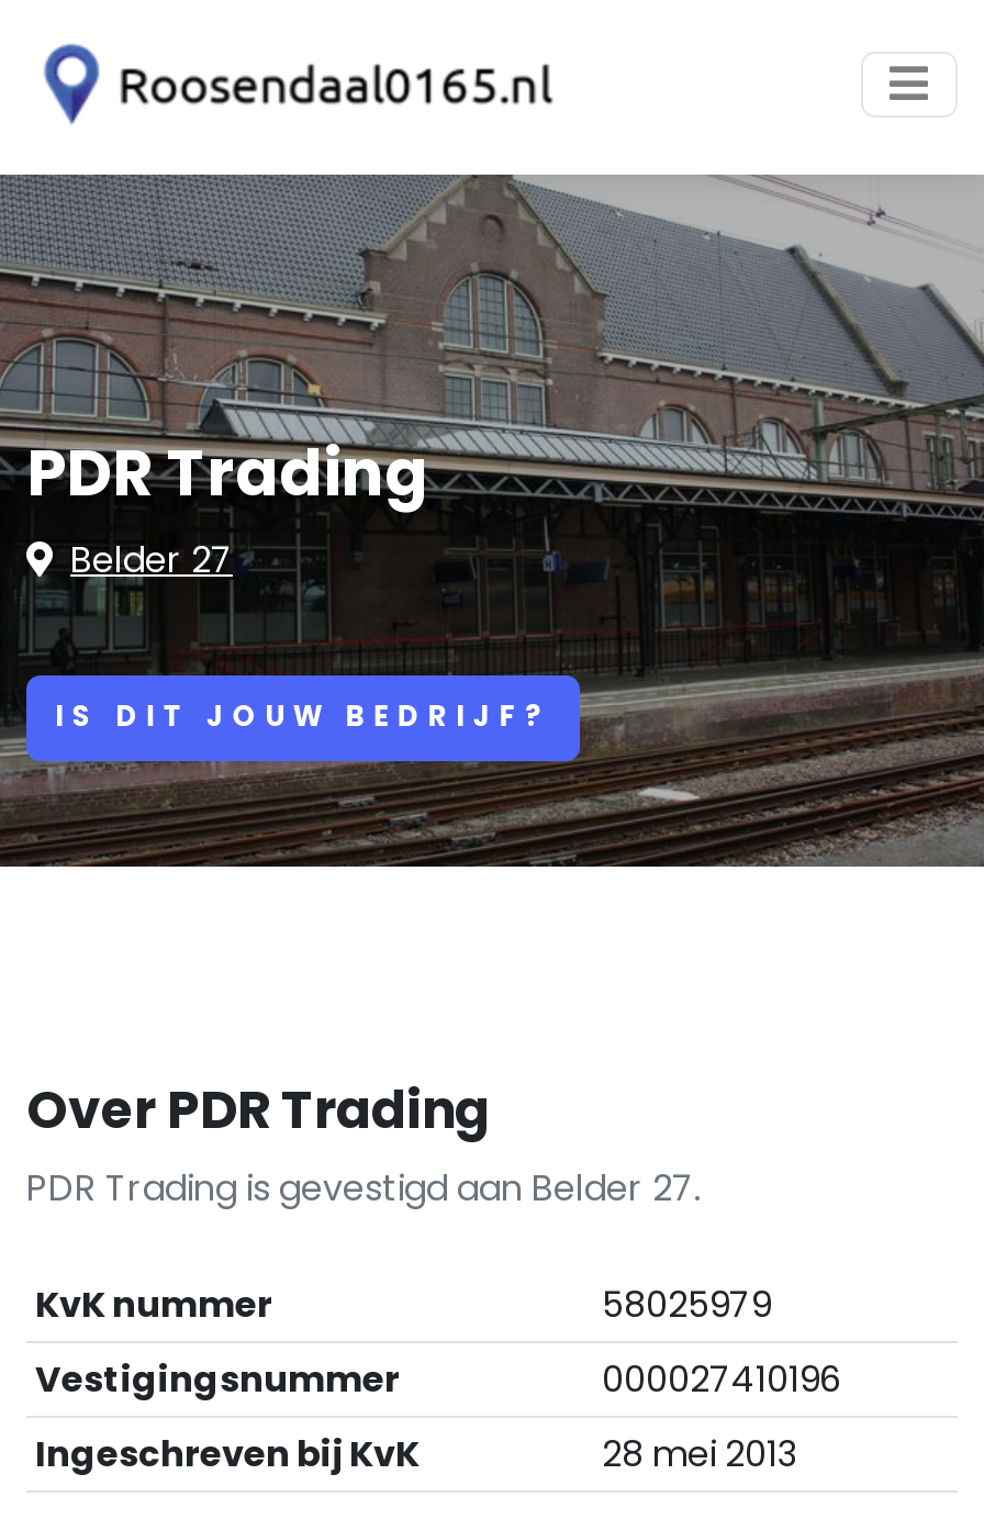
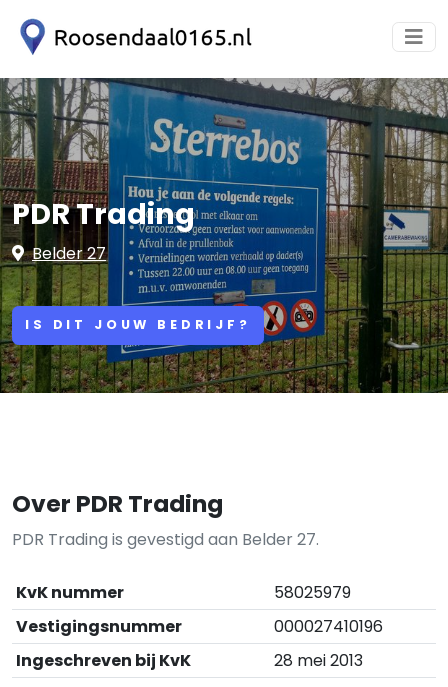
[7,175,977,867] [image] -> [3,78,445,393] [image]

